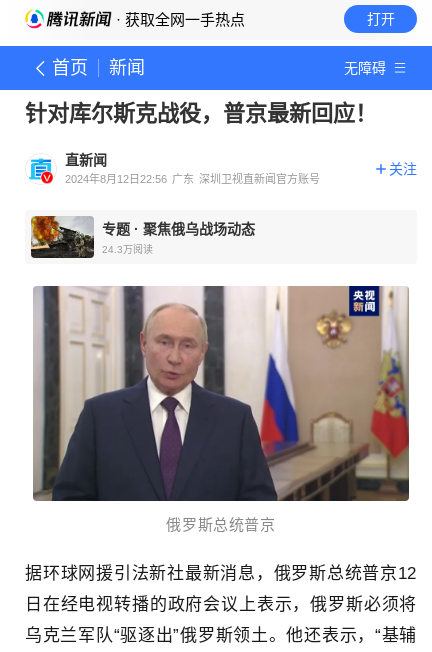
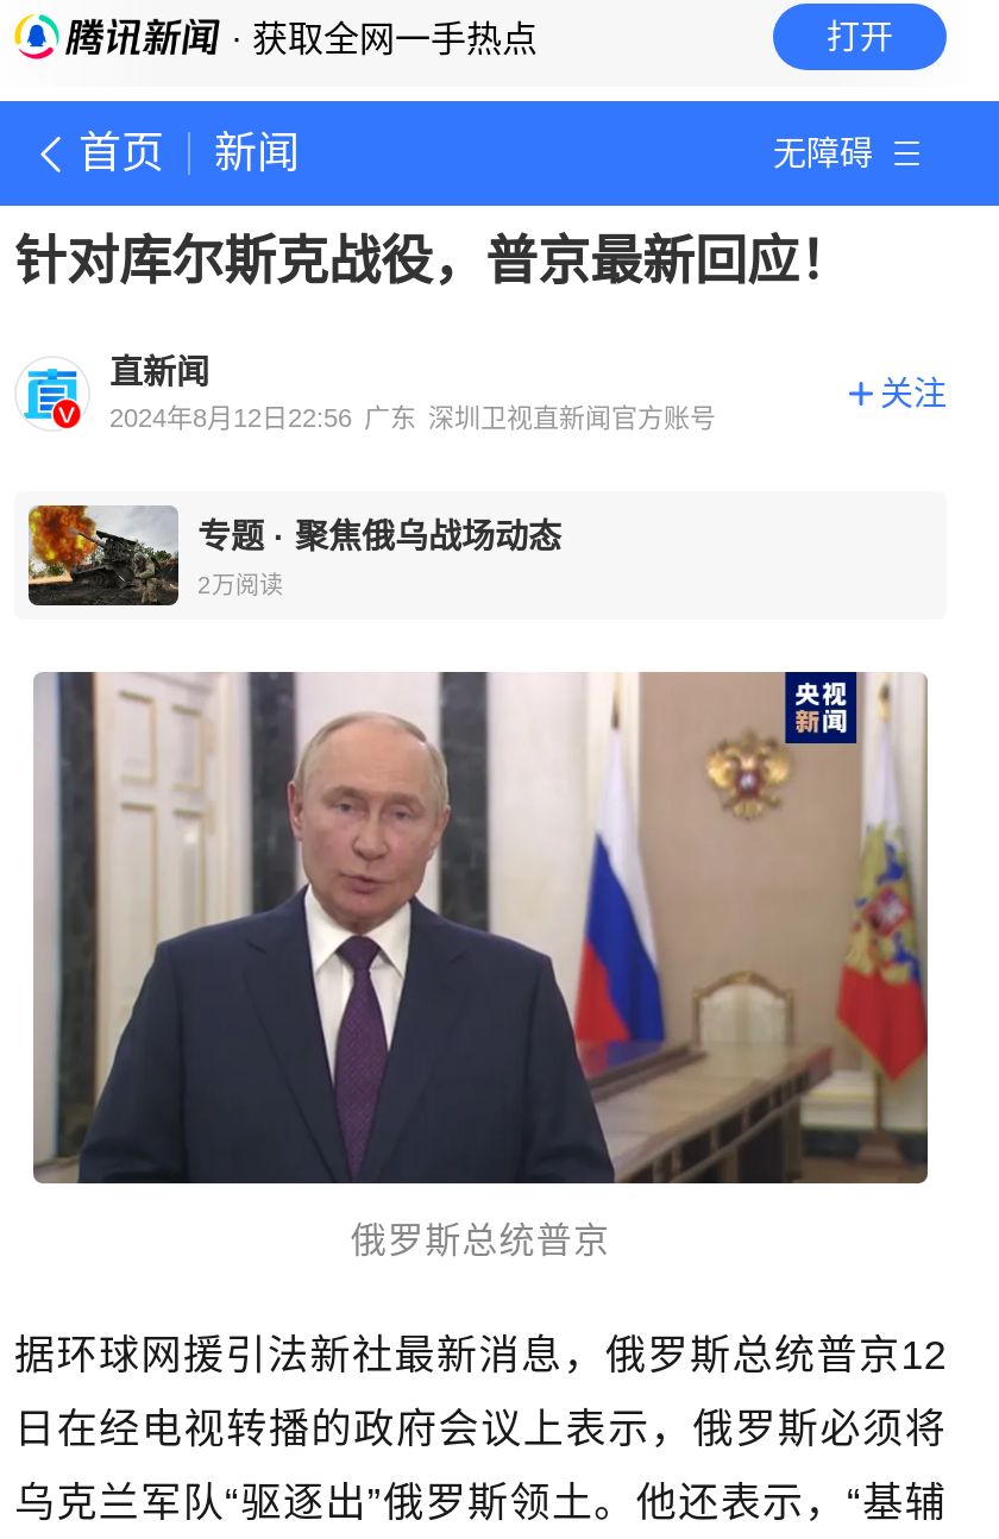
[102,243,153,254] 24.3万阅读 -> [197,571,283,597] 2万阅读

